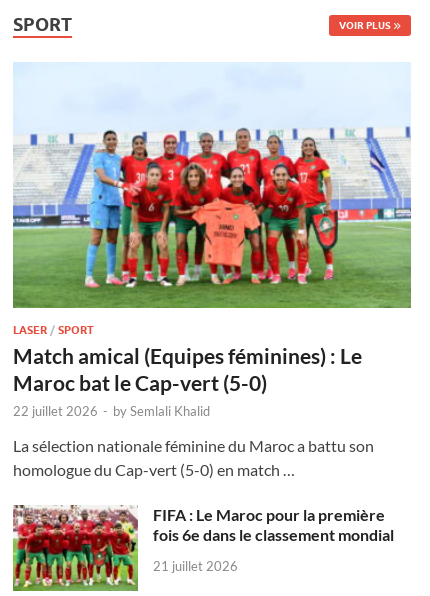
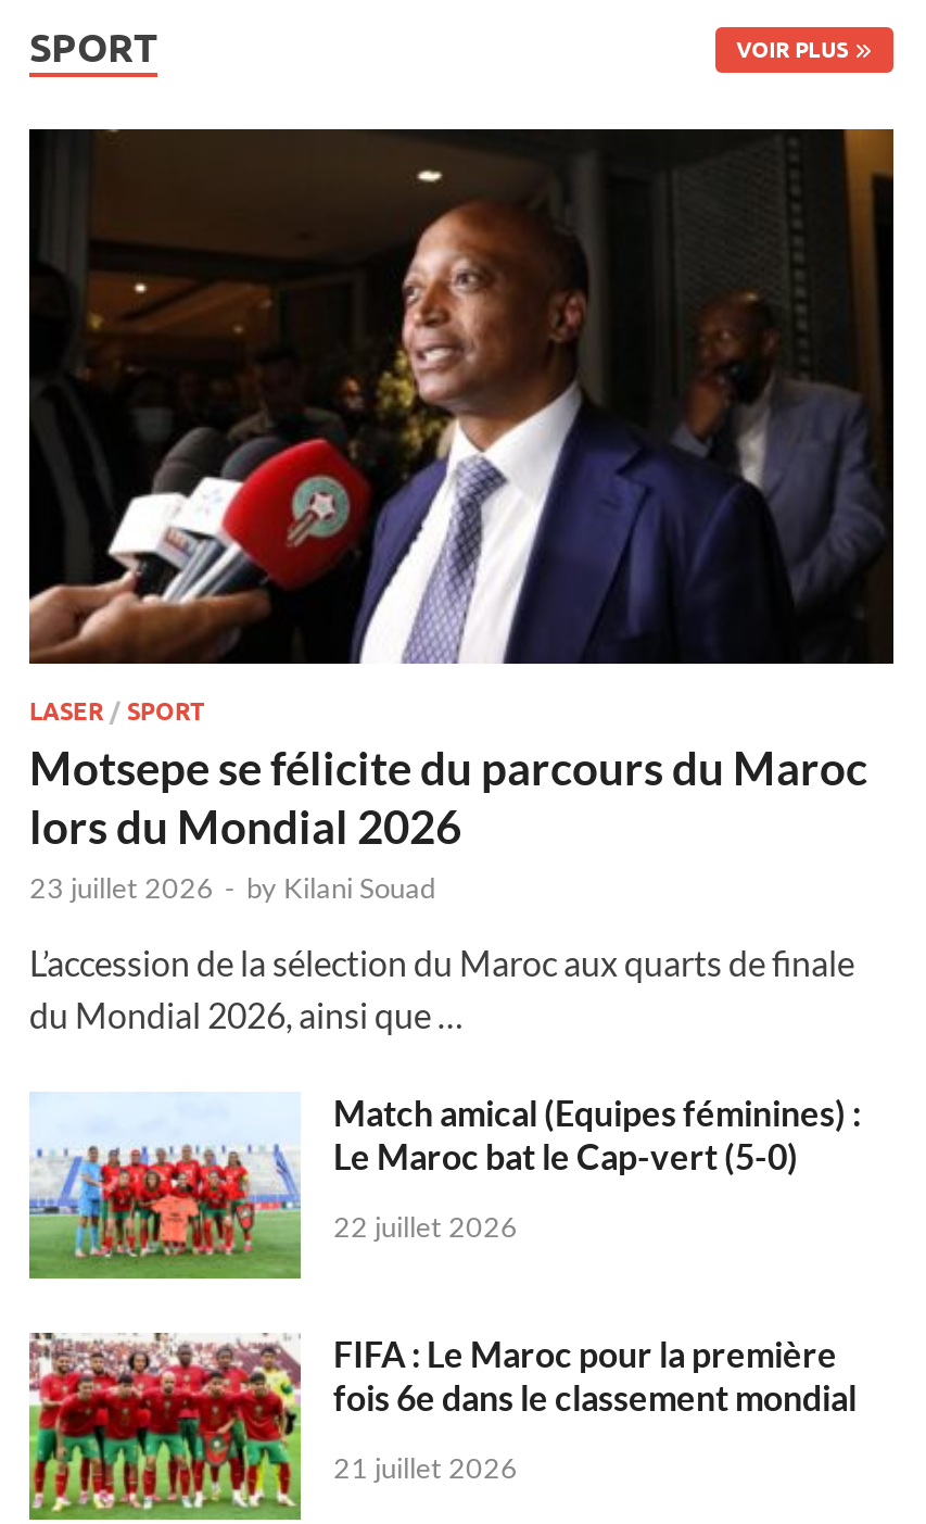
[12,61,412,478] [image] | Match amical (Equipes féminines) : Le | Maroc bat le Cap-vert (5-0) | 22 juillet 2026 - by Semlali Khalid | La sélection nationale féminine du Maroc a battu son | homologue du Cap-vert (5-0) en match … -> [27,126,896,1243] [image] | Motsepe se félicite du parcours du Maroc | lors du Mondial 2026 | 23 juillet 2026 - by Kilani Souad | L’accession de la sélection du Maroc aux quarts de finale | du Mondial 2026, ainsi que … | Match amical (Equipes féminines) : | Le Maroc bat le Cap-vert (5-0) | 22 juillet 2026

